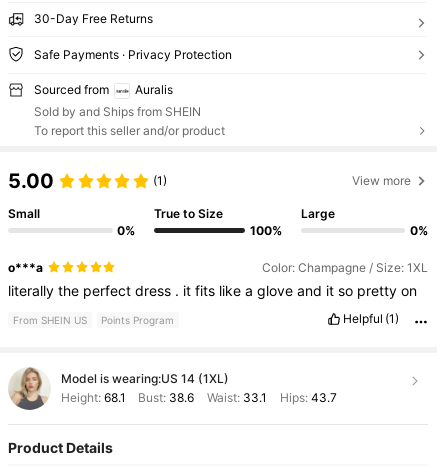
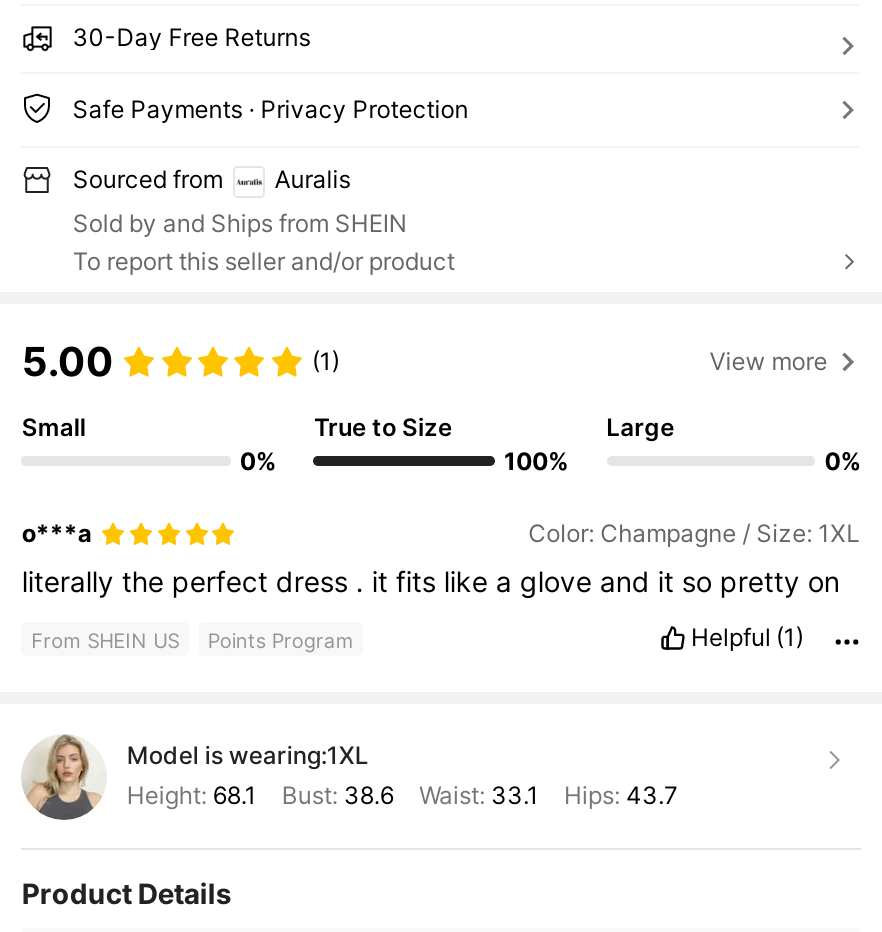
[61,370,229,385] Model is wearing:US 14 (1XL) -> [127,741,369,771] Model is wearing:1XL

